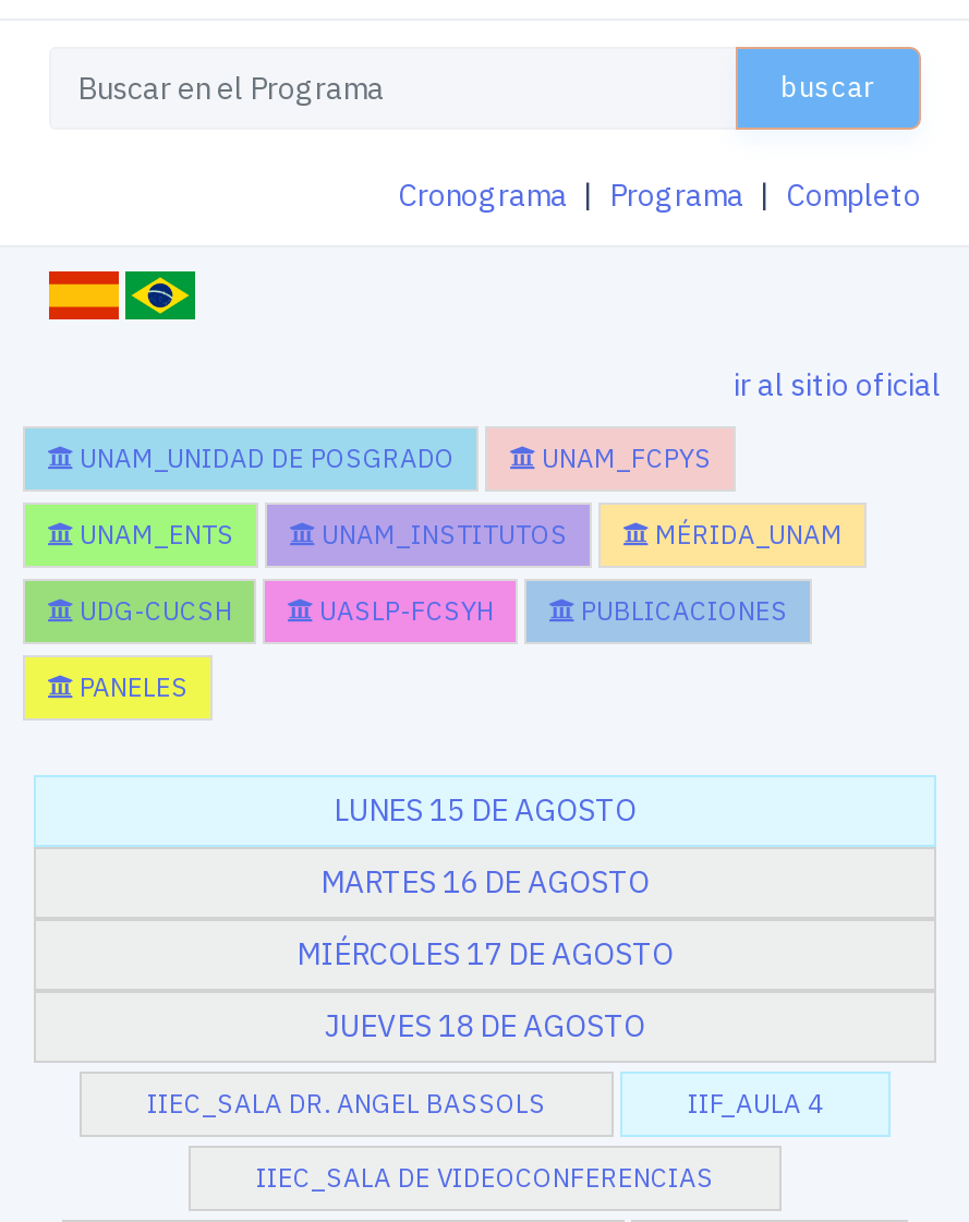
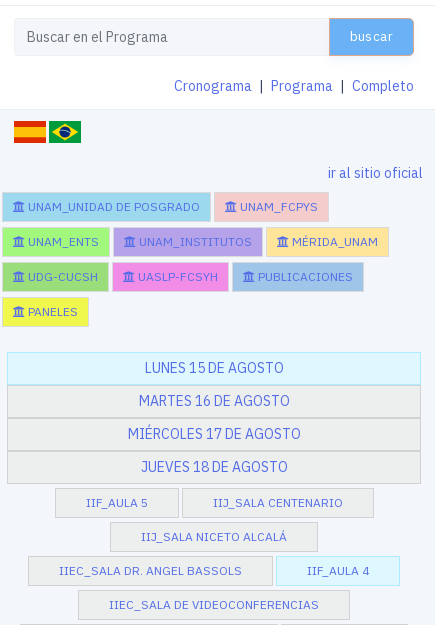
none -> [85,495,342,544] IIF_AULA 5 | IIJ_SALA CENTENARIO | IIJ_SALA NICETO ALCALÁ

